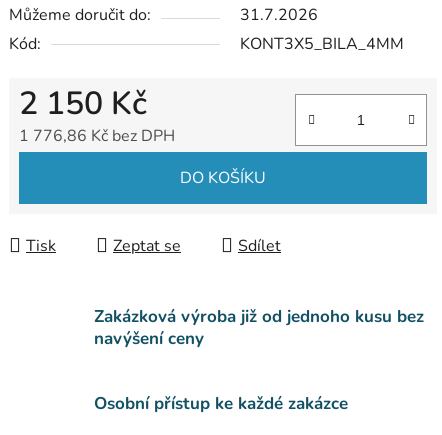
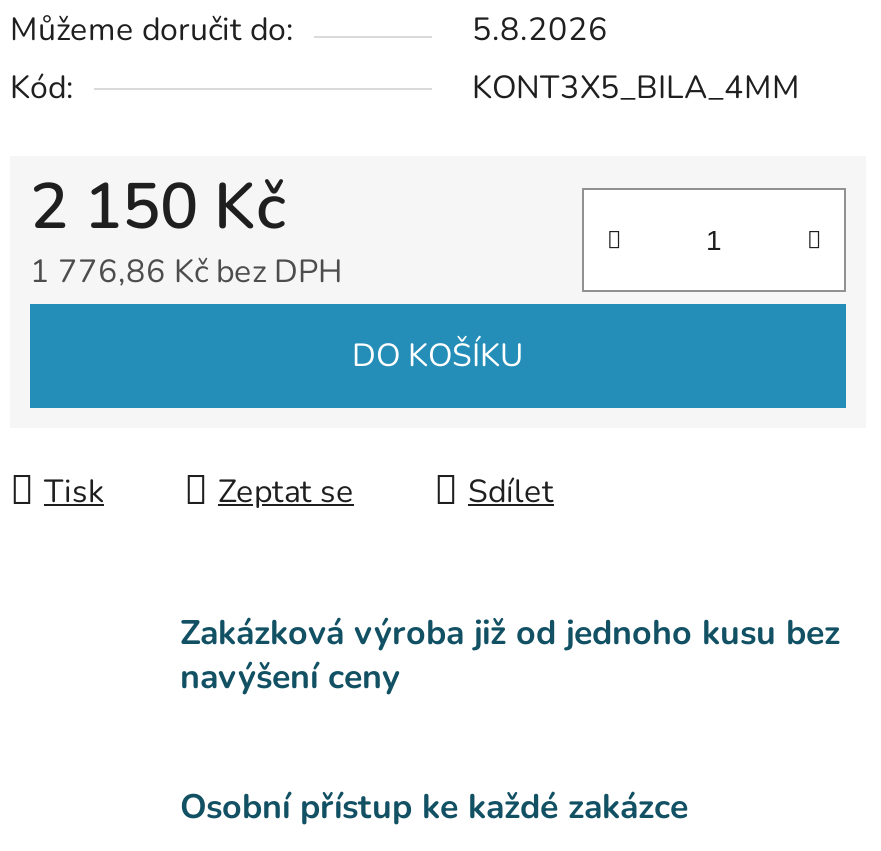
[240,4,318,26] 31.7.2026 -> [472,8,608,52] 5.8.2026

